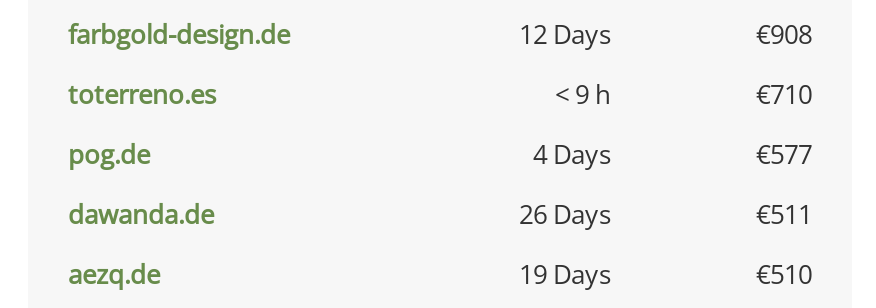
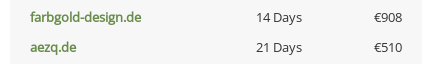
[519,16,611,52] 12 Days -> [255,8,301,26] 14 Days
[68,76,812,232] toterreno.es | < 9 h | €710 | pog.de | 4 Days | €577 | dawanda.de | 26 Days | €511 -> none
[519,256,611,292] 19 Days -> [255,38,301,56] 21 Days

